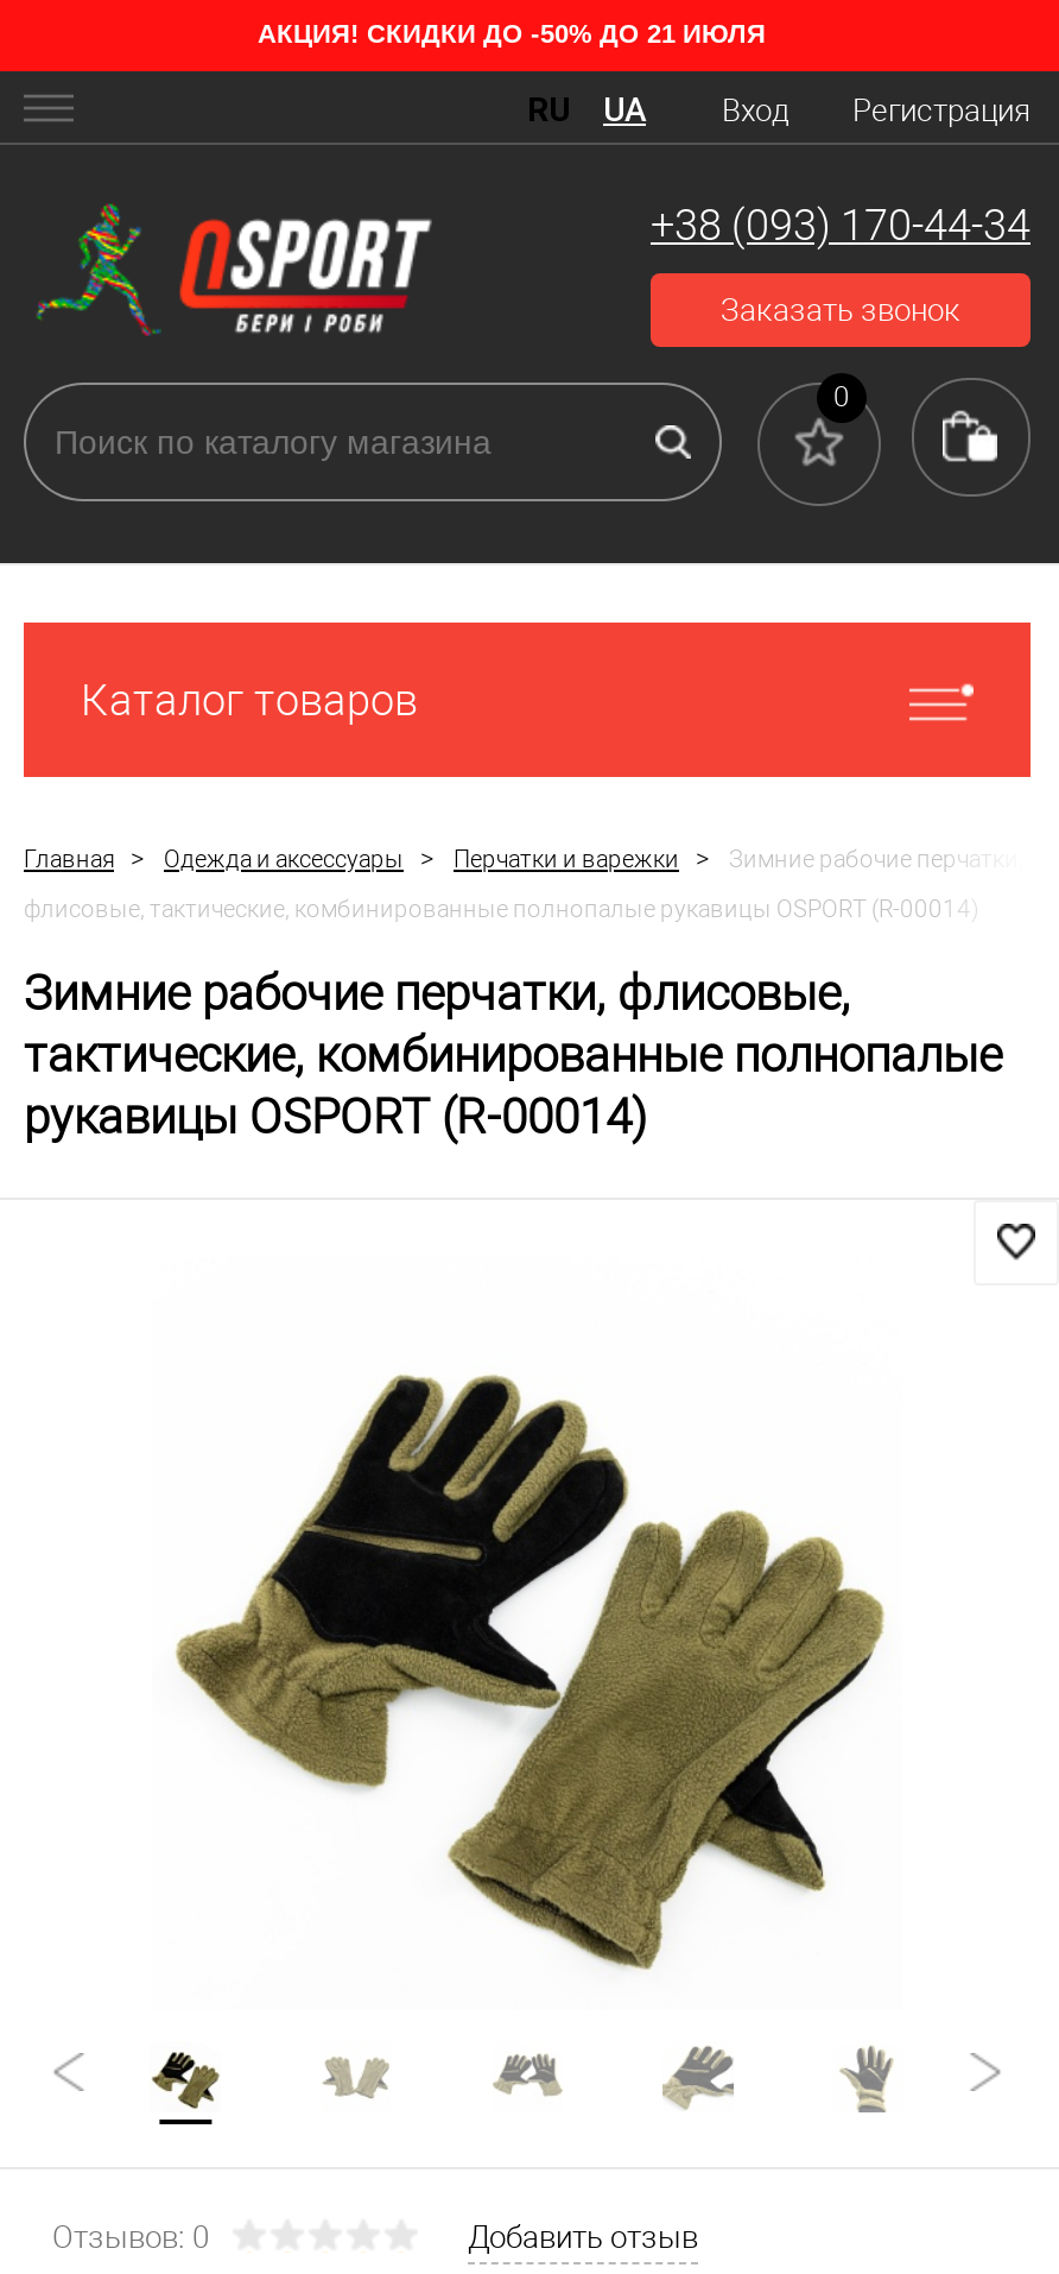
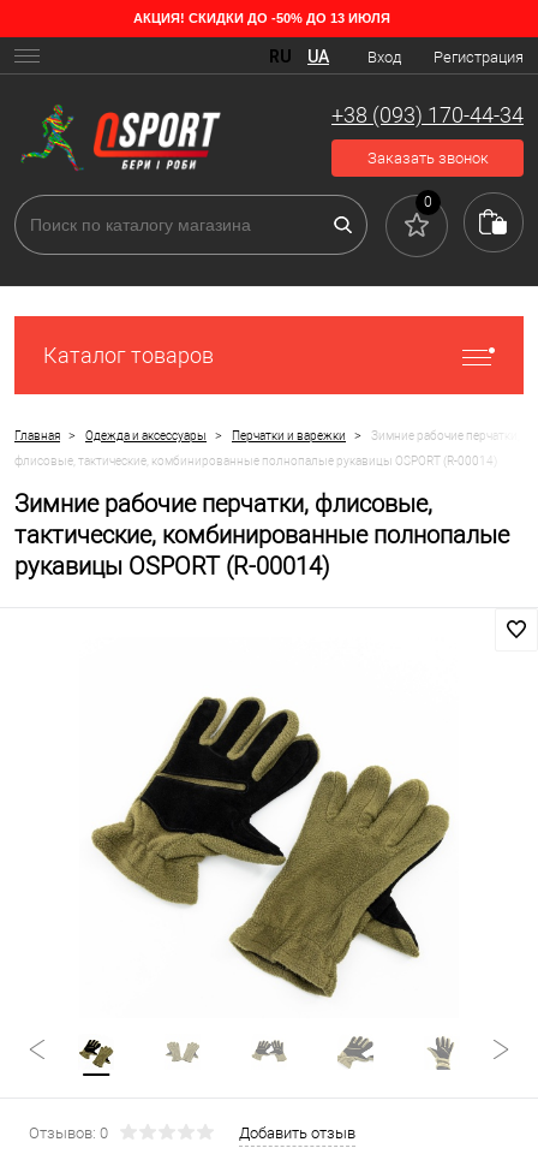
[258,19,773,48] АКЦИЯ! СКИДКИ ДО -50% ДО 21 ИЮЛЯ -> [133,11,393,25] АКЦИЯ! СКИДКИ ДО -50% ДО 13 ИЮЛЯ

